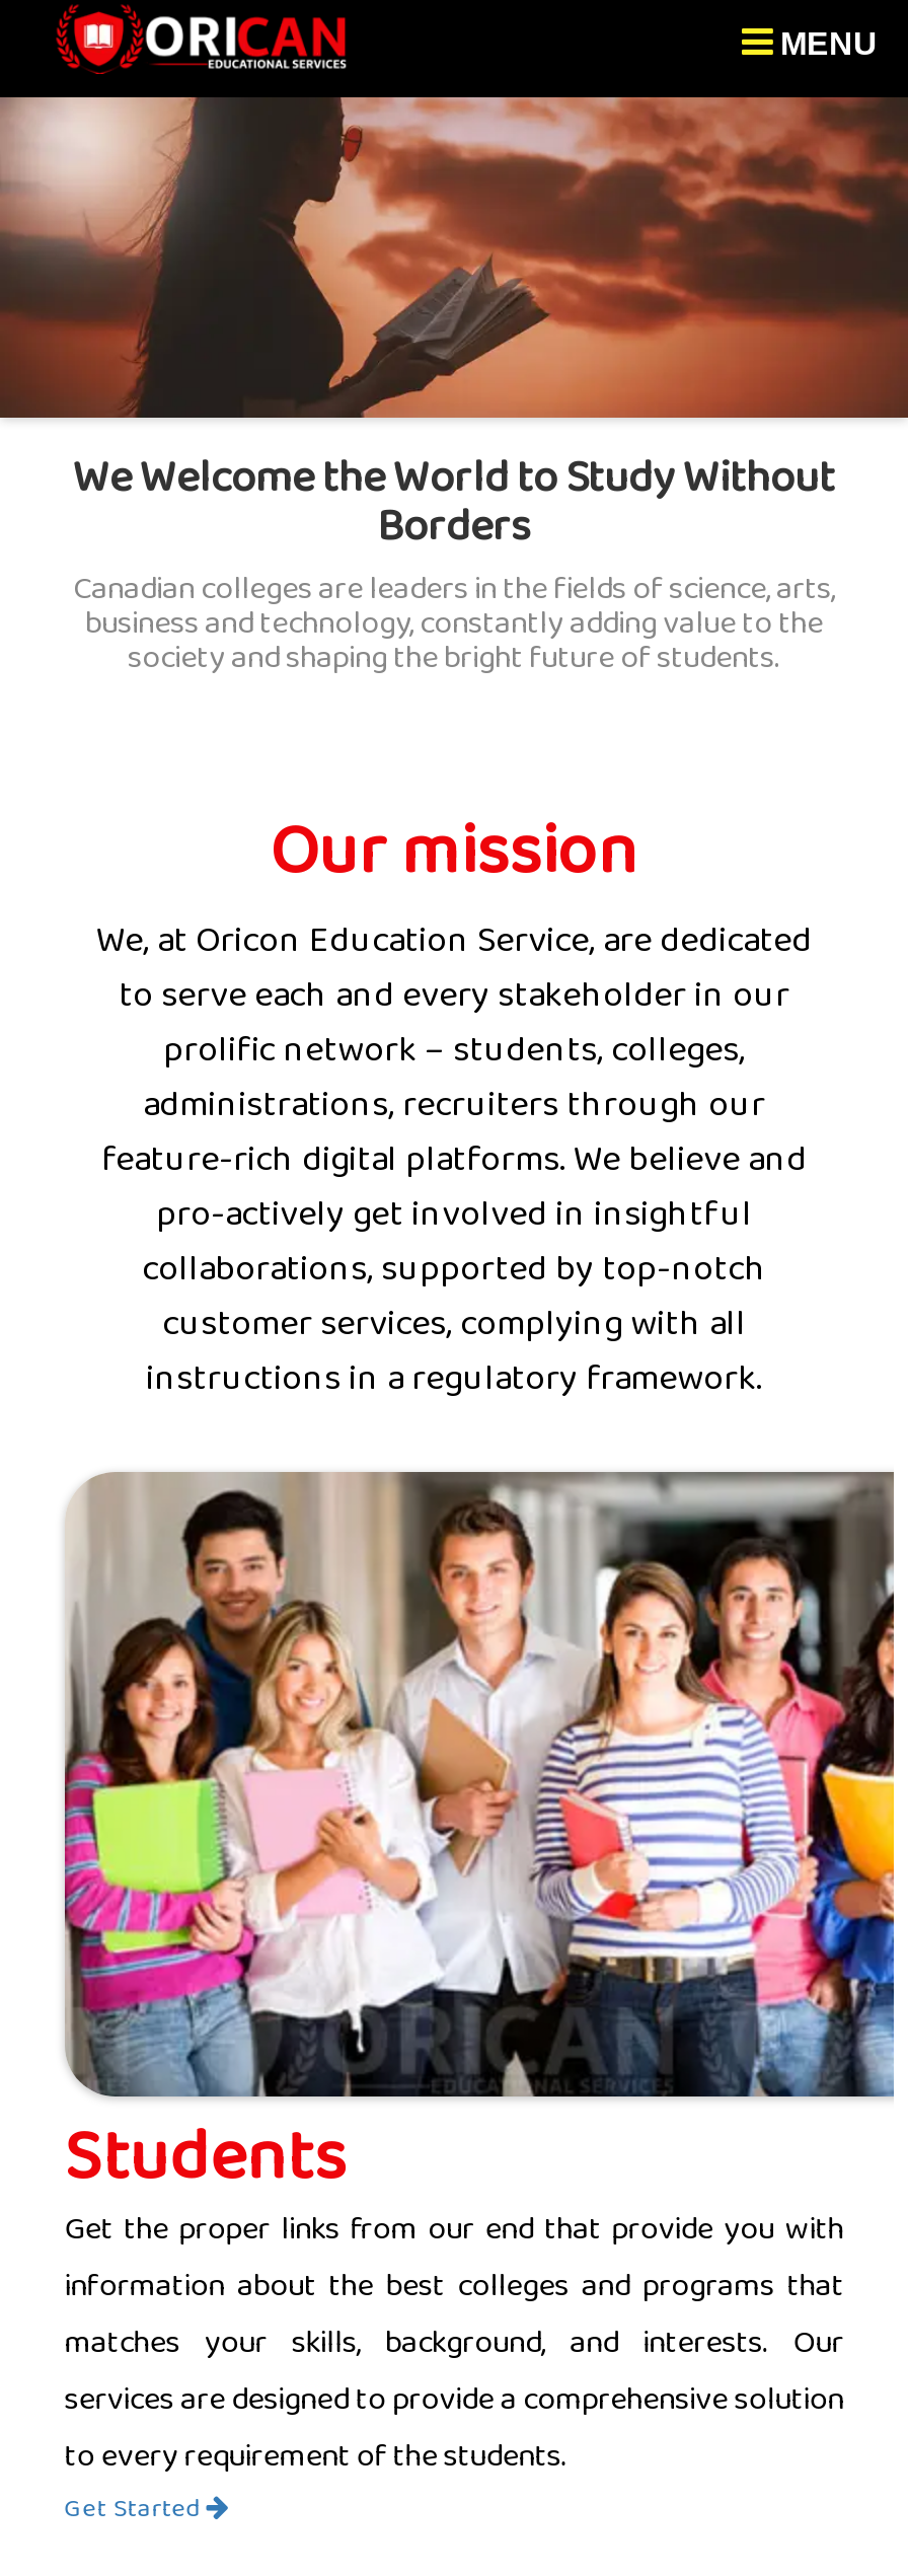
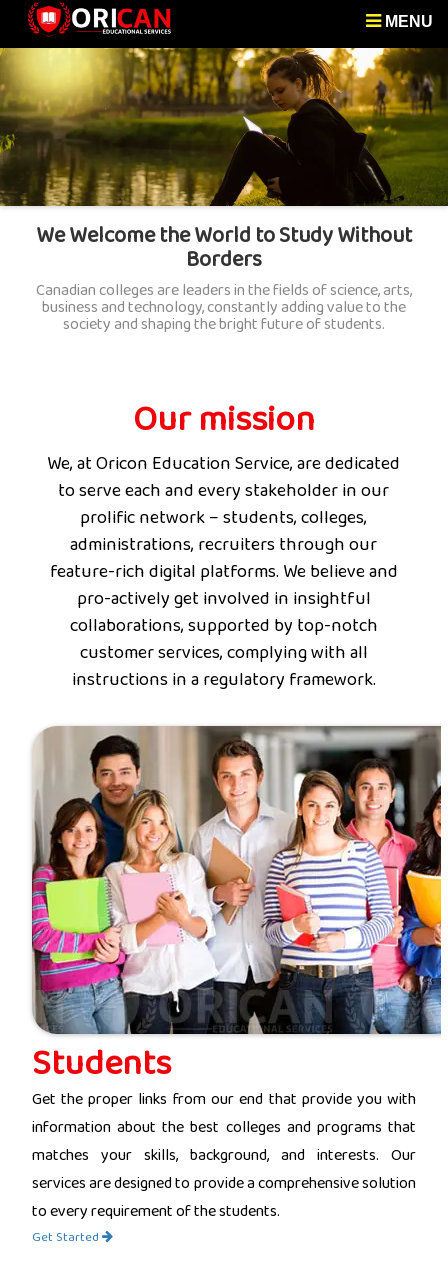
[6,95,902,420] [image] -> [3,47,445,207] [image]

